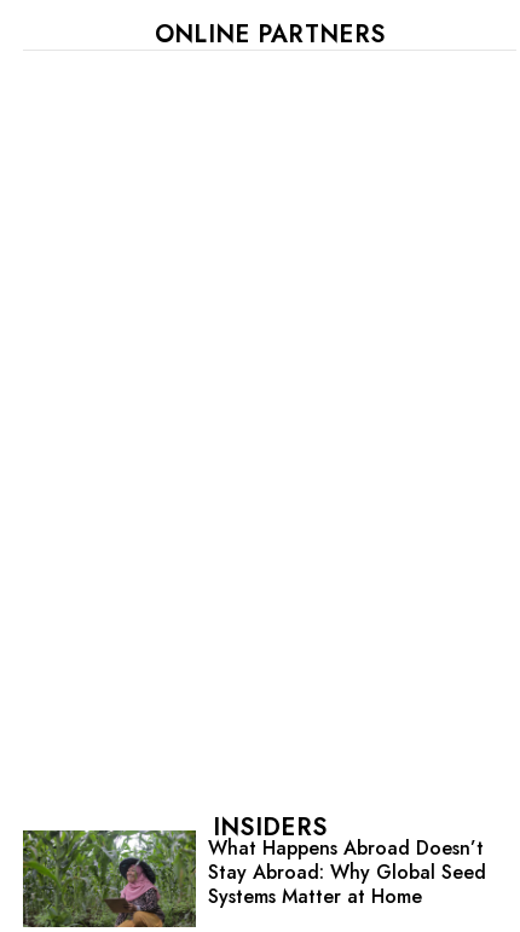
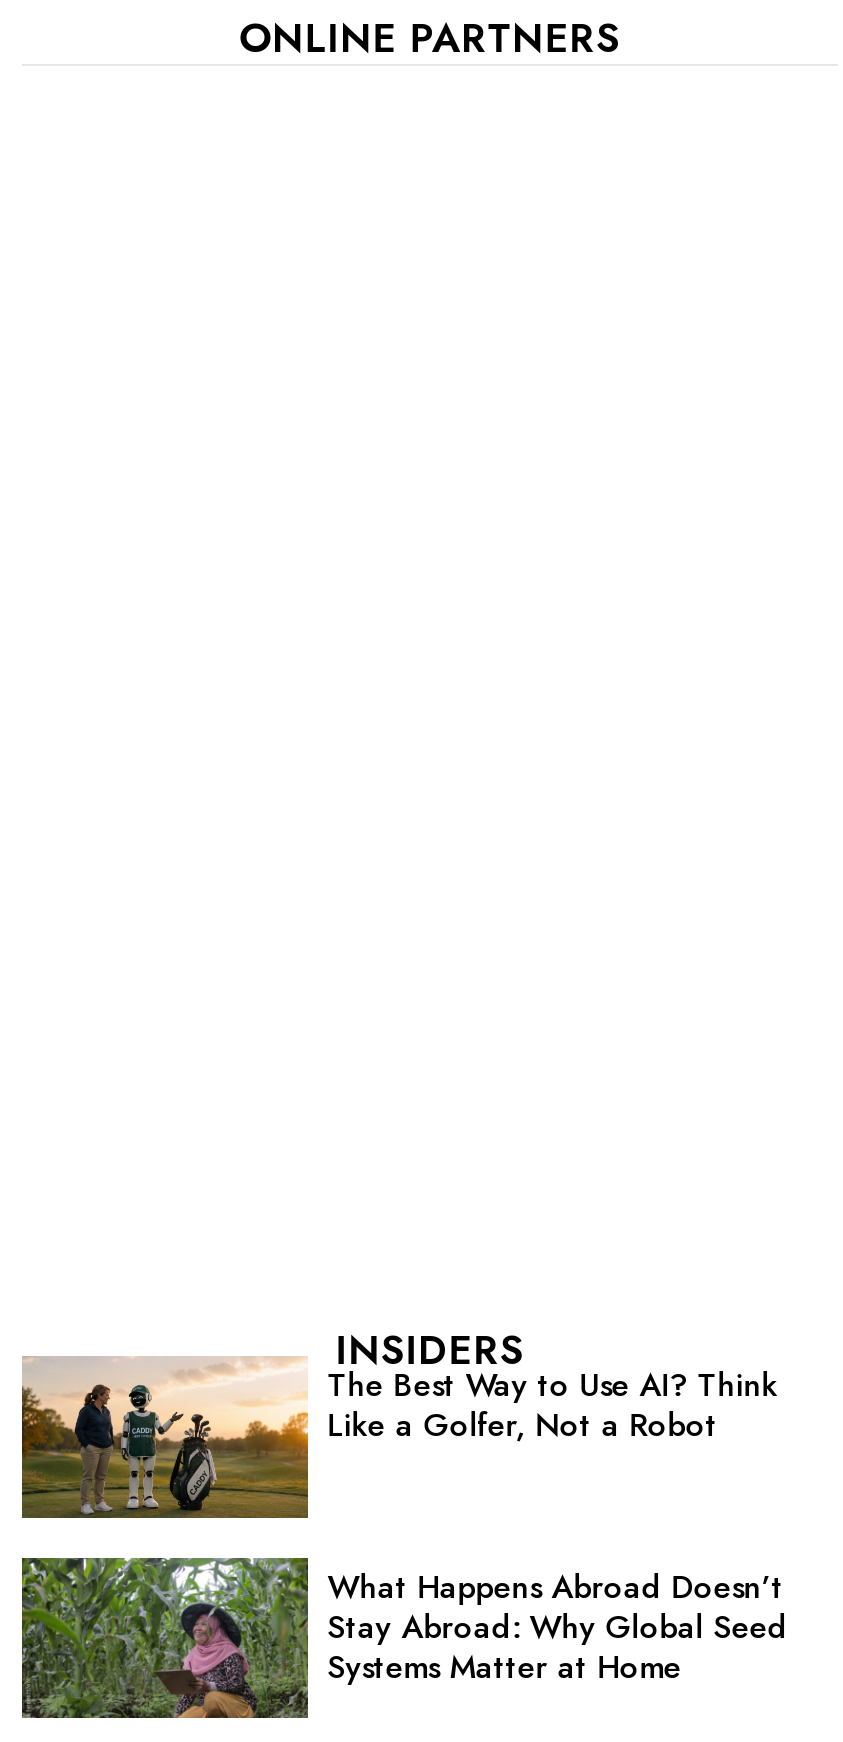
none -> [22,1356,778,1520] [image] | The Best Way to Use AI? Think | Like a Golfer, Not a Robot

